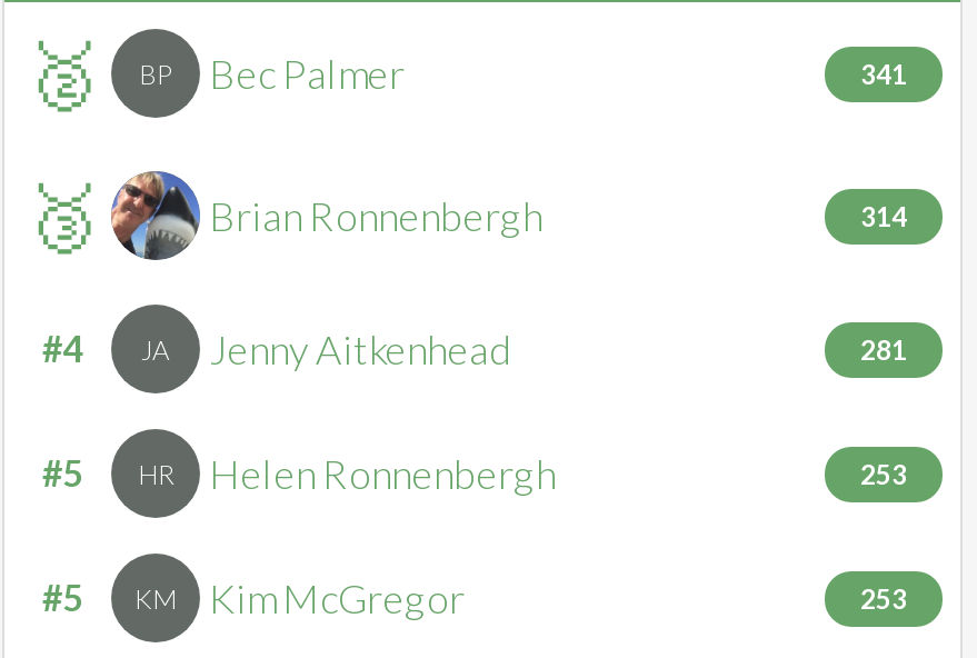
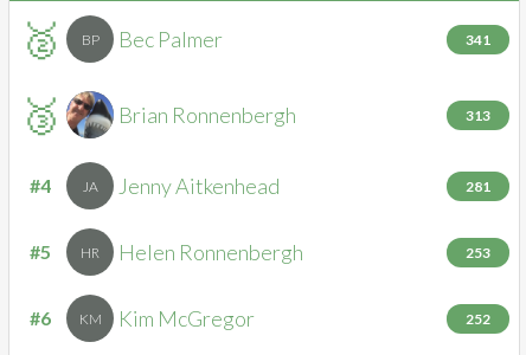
[860,200,907,233] 314 -> [466,106,490,124] 313
[42,573,465,622] #5 KM Kim McGregor -> [30,305,255,331] #6 KM Kim McGregor
[860,582,907,616] 253 -> [466,310,490,328] 252

